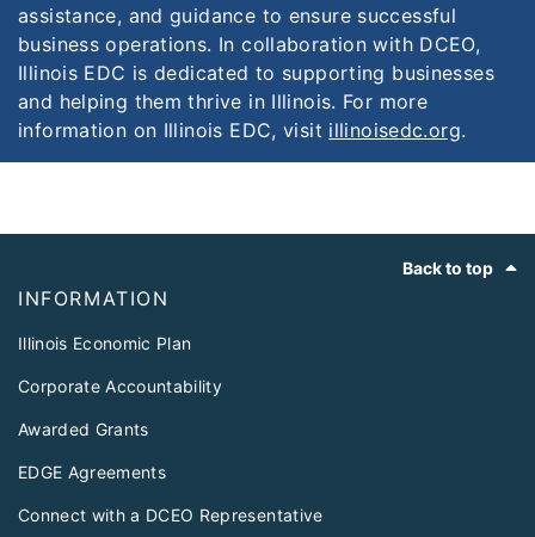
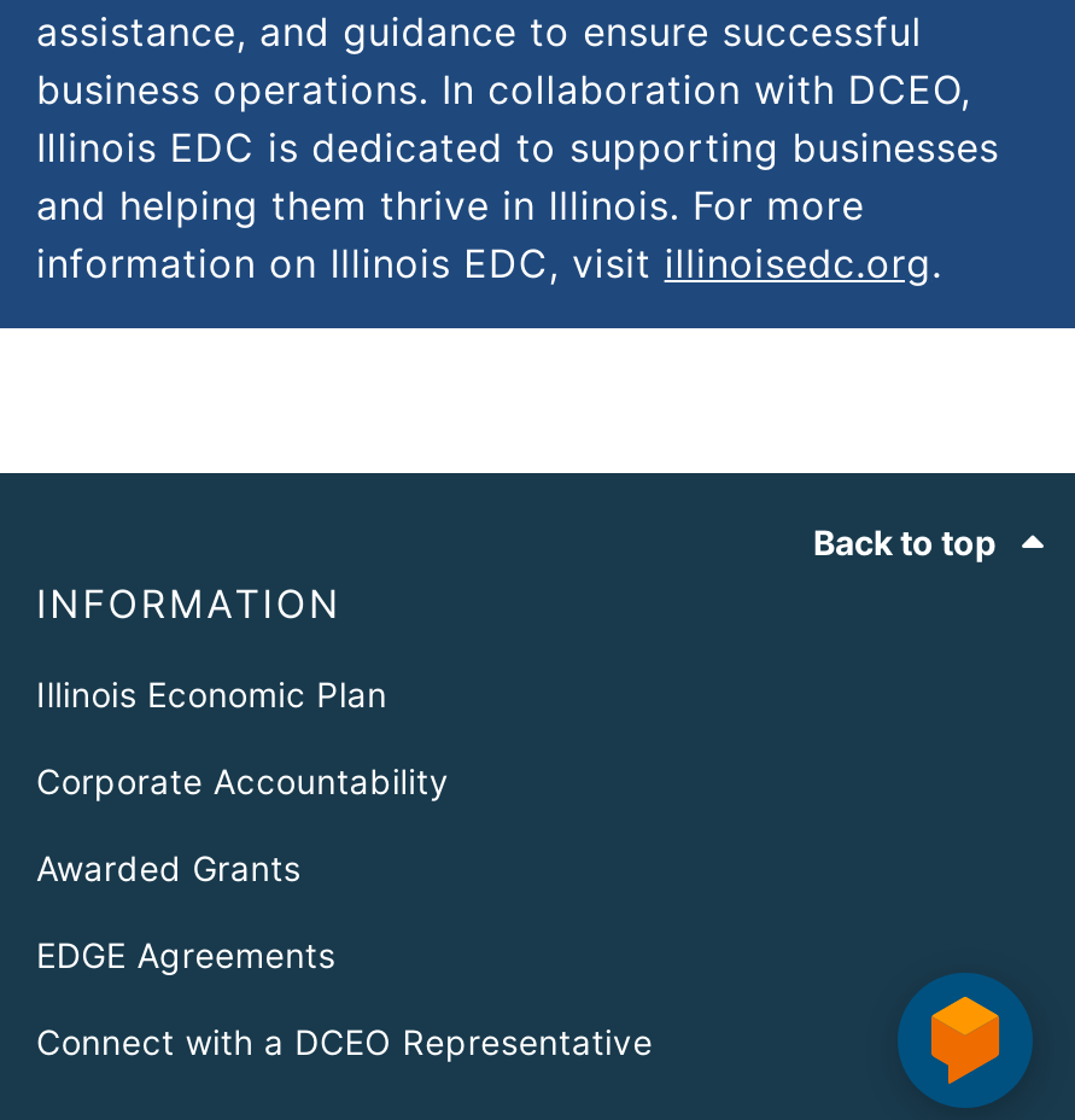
none -> [898,973,1033,1108] [image]

